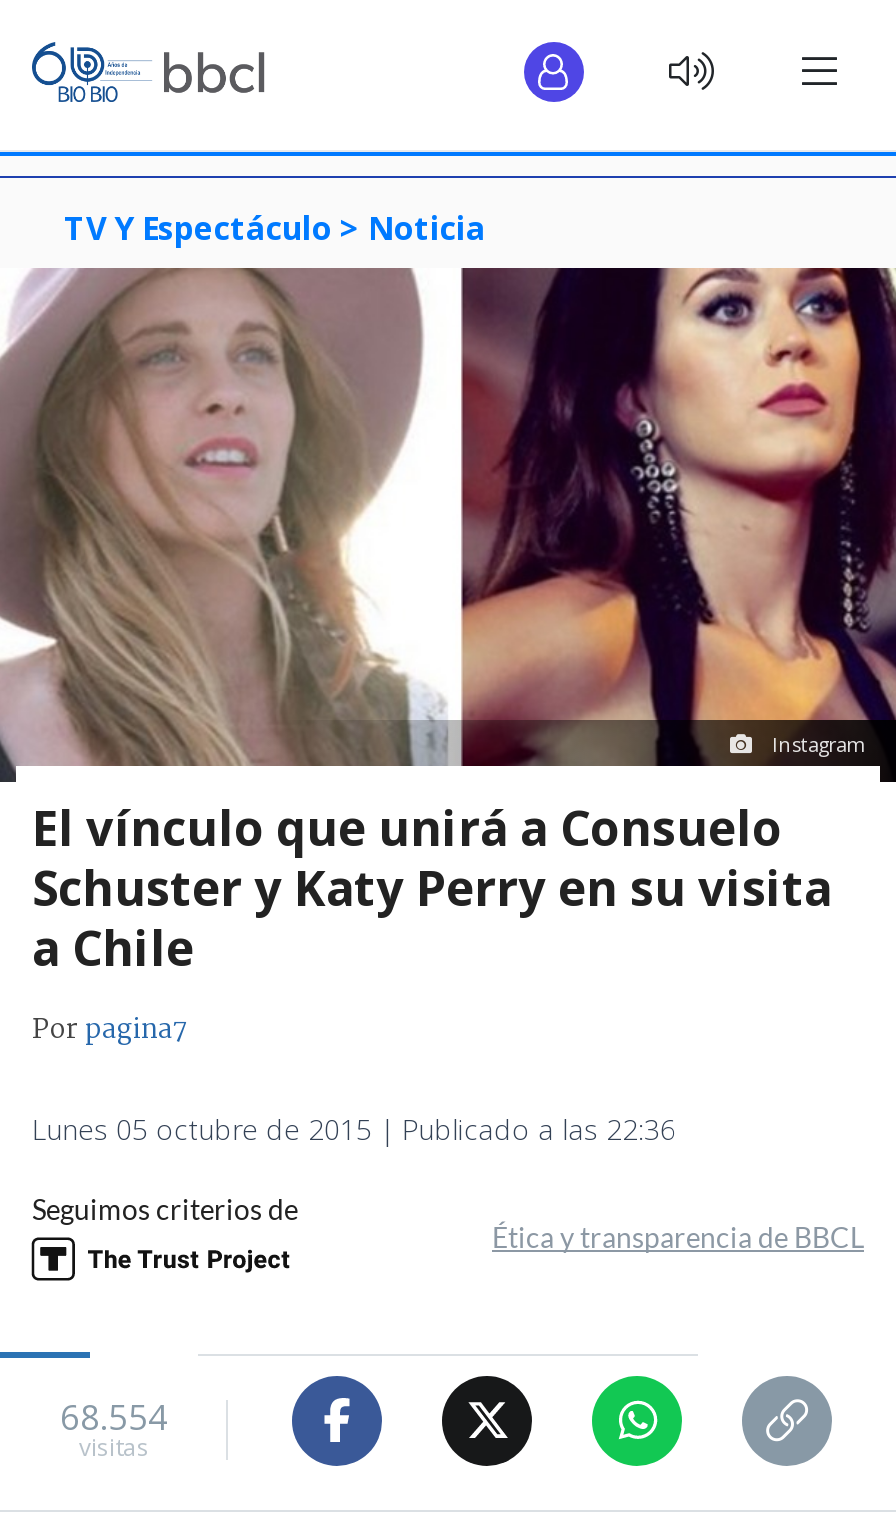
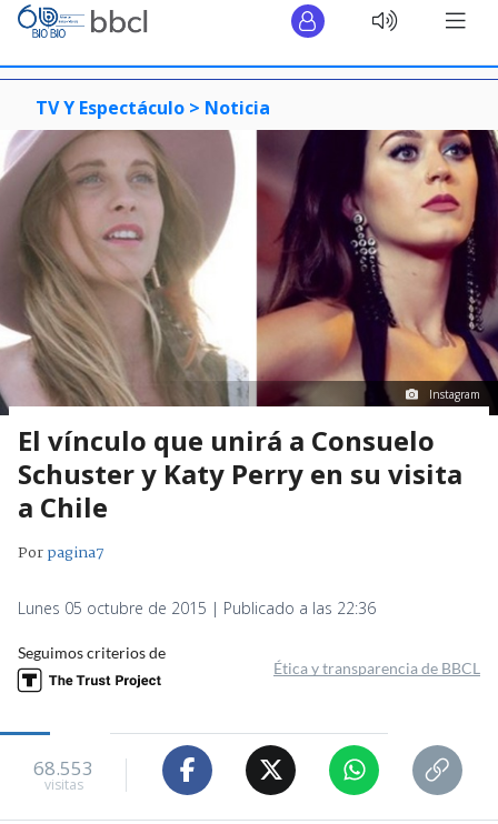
[60,1395,168,1441] 68.554 -> [33,755,93,781] 68.553

